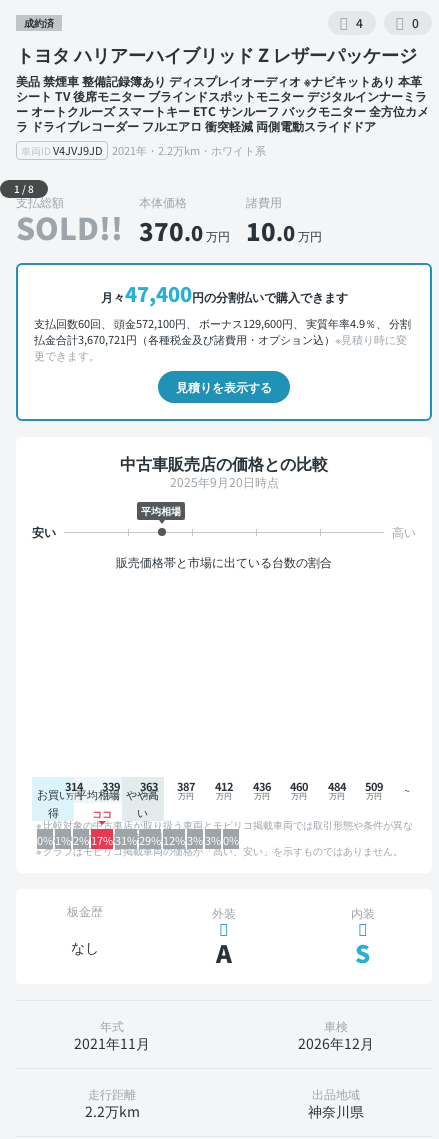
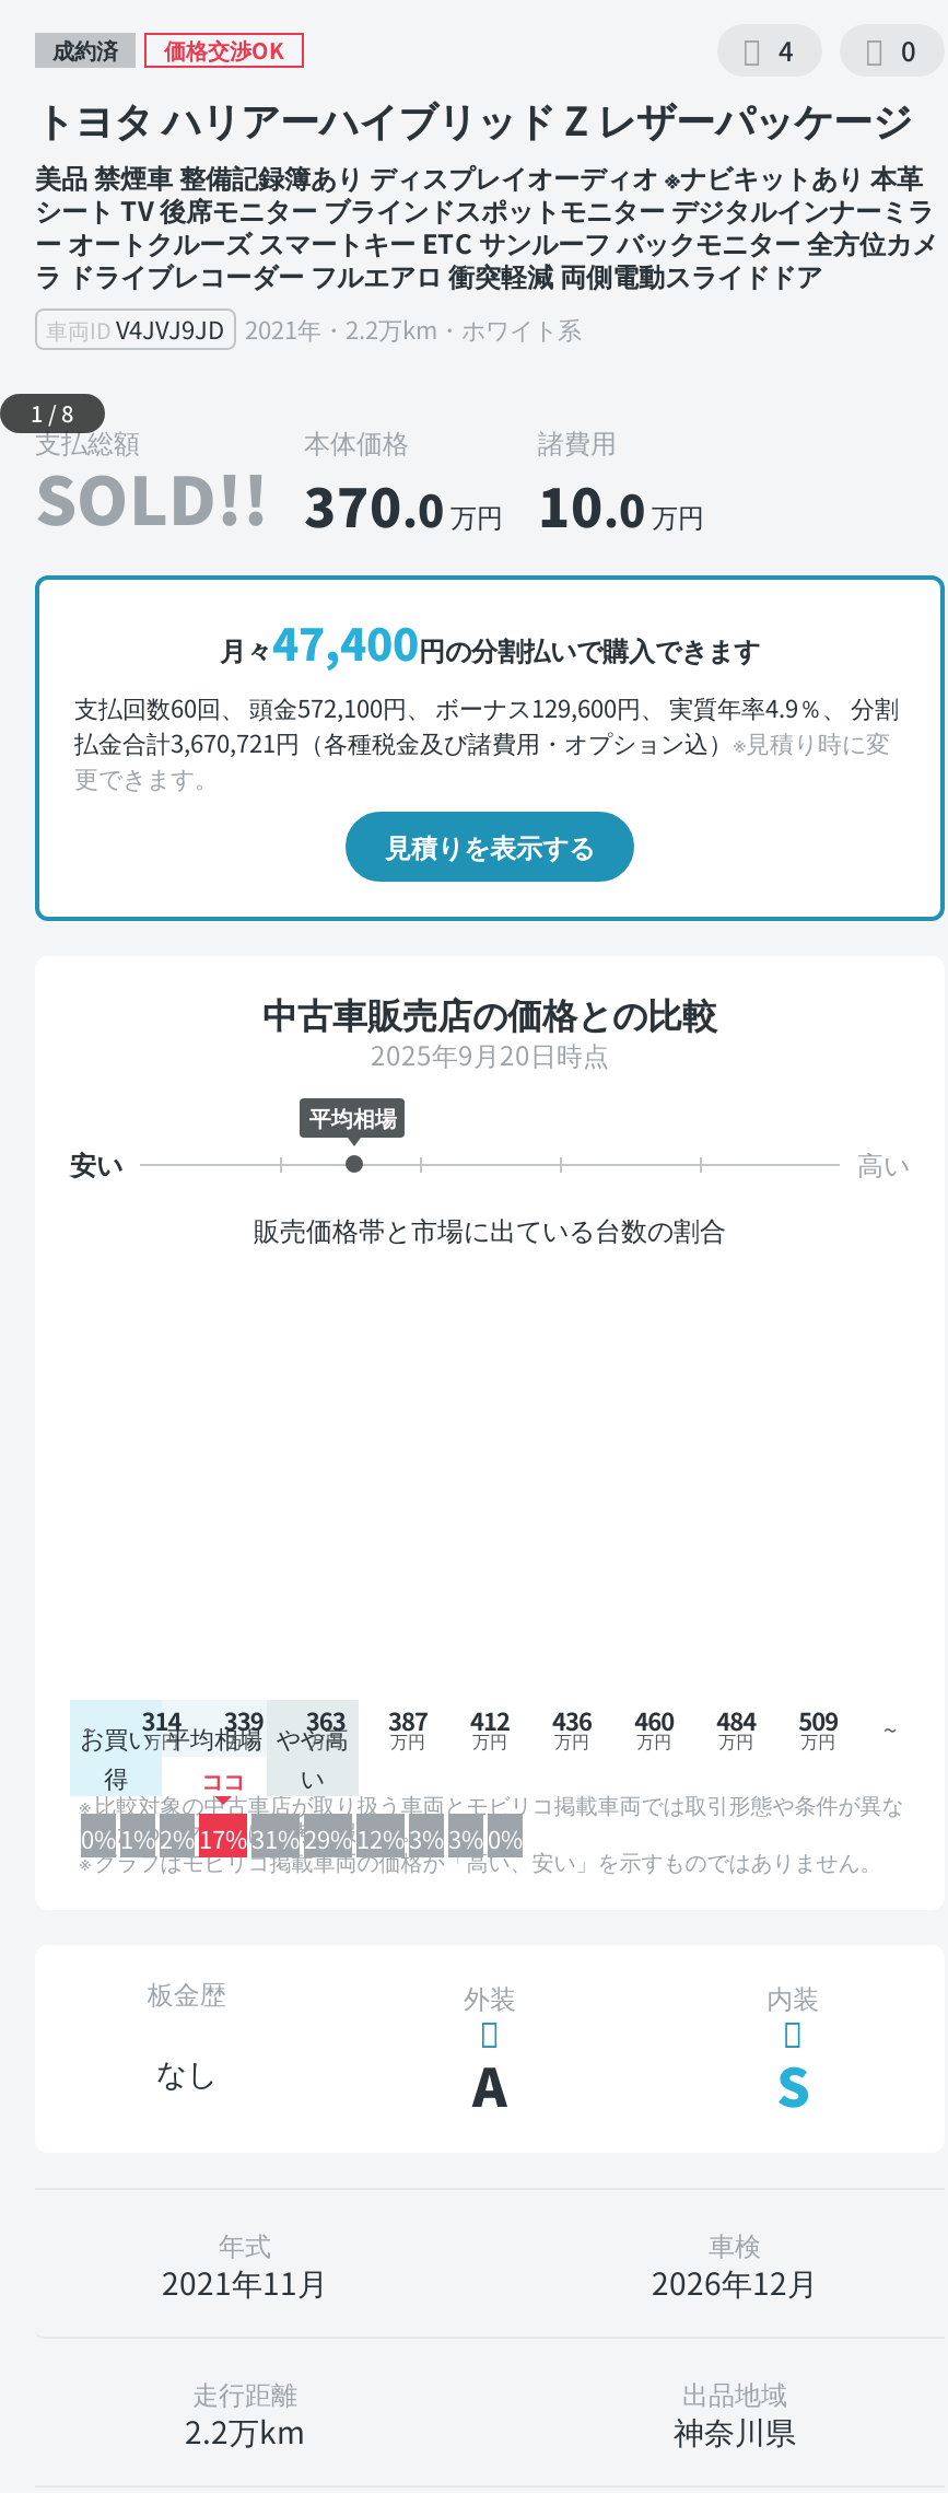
none -> [164,33,284,66] 価格交渉OK

